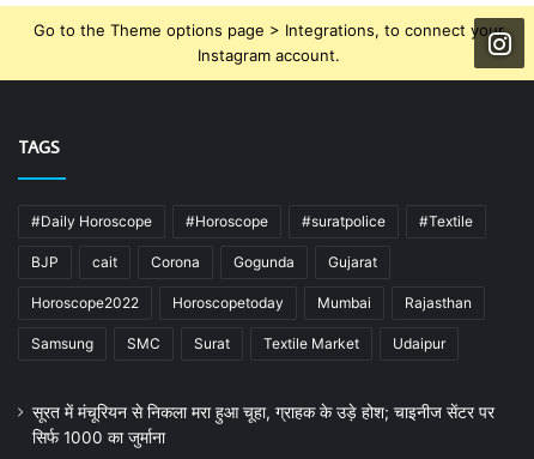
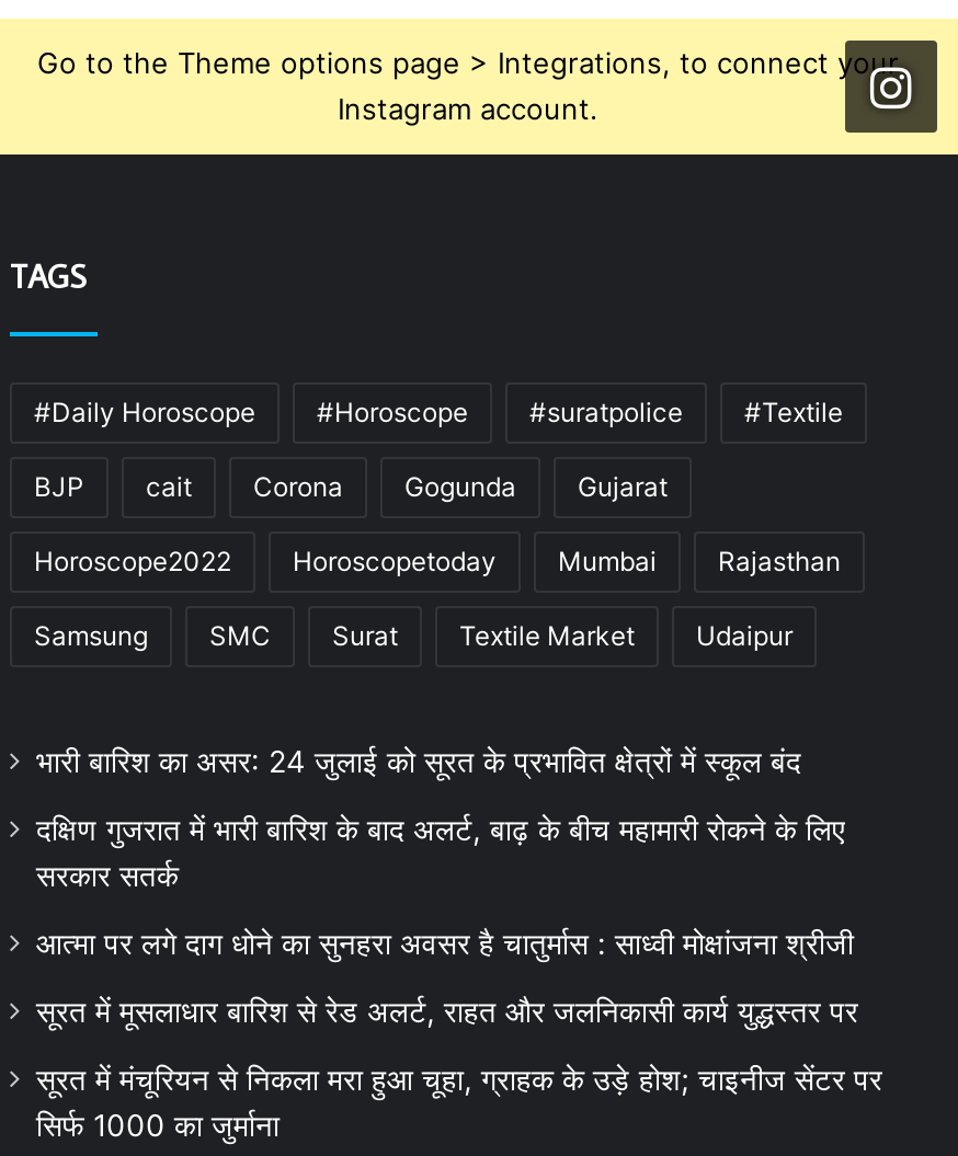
none -> [36,743,858,1028] भारी बारिश का असर: 24 जुलाई को सूरत के प्रभावित क्षेत्रों में स्कूल बंद | दक्षिण गुजरात में भारी बारिश के बाद अलर्ट, बाढ़ के बीच महामारी रोकने के लिए | सरकार सतर्क | आत्मा पर लगे दाग धोने का सुनहरा अवसर है चातुर्मास : साध्वी मोक्षांजना श्रीजी | सूरत में मूसलाधार बारिश से रेड अलर्ट, राहत और जलनिकासी कार्य युद्धस्तर पर

